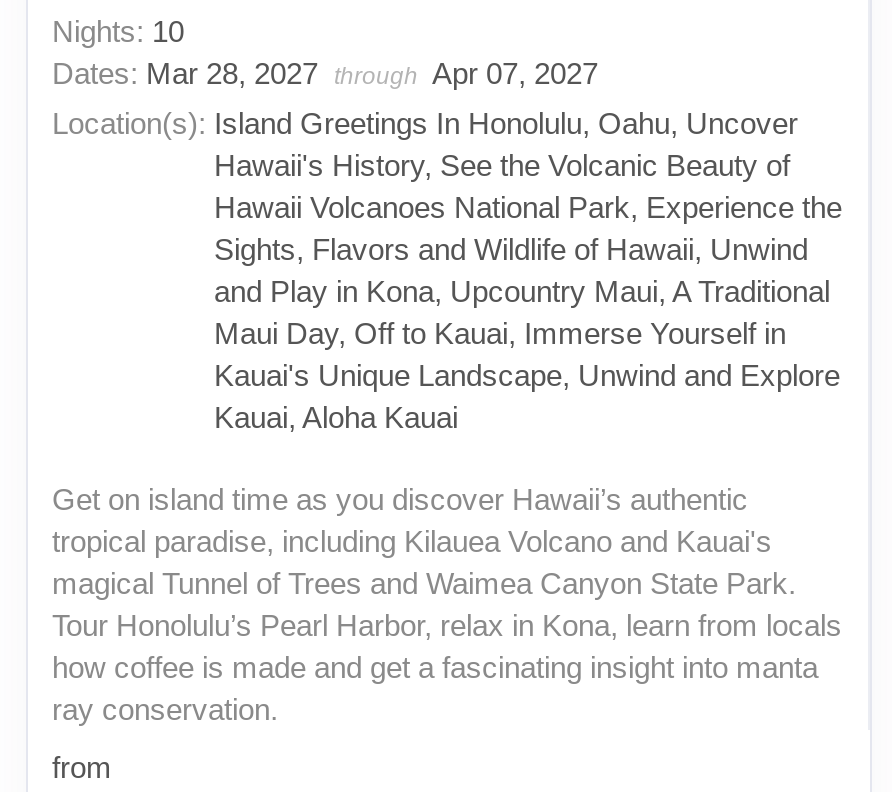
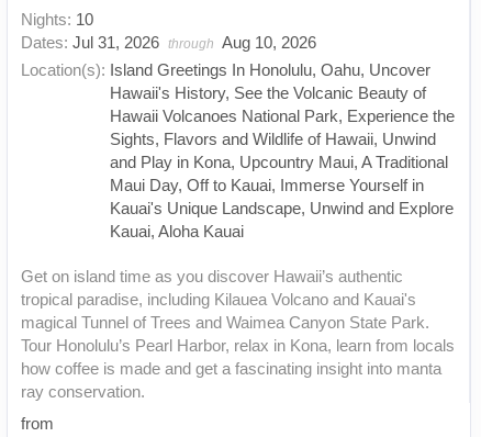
[52,56,598,90] Dates: Mar 28, 2027 through Apr 07, 2027 -> [21,33,316,52] Dates: Jul 31, 2026 through Aug 10, 2026

